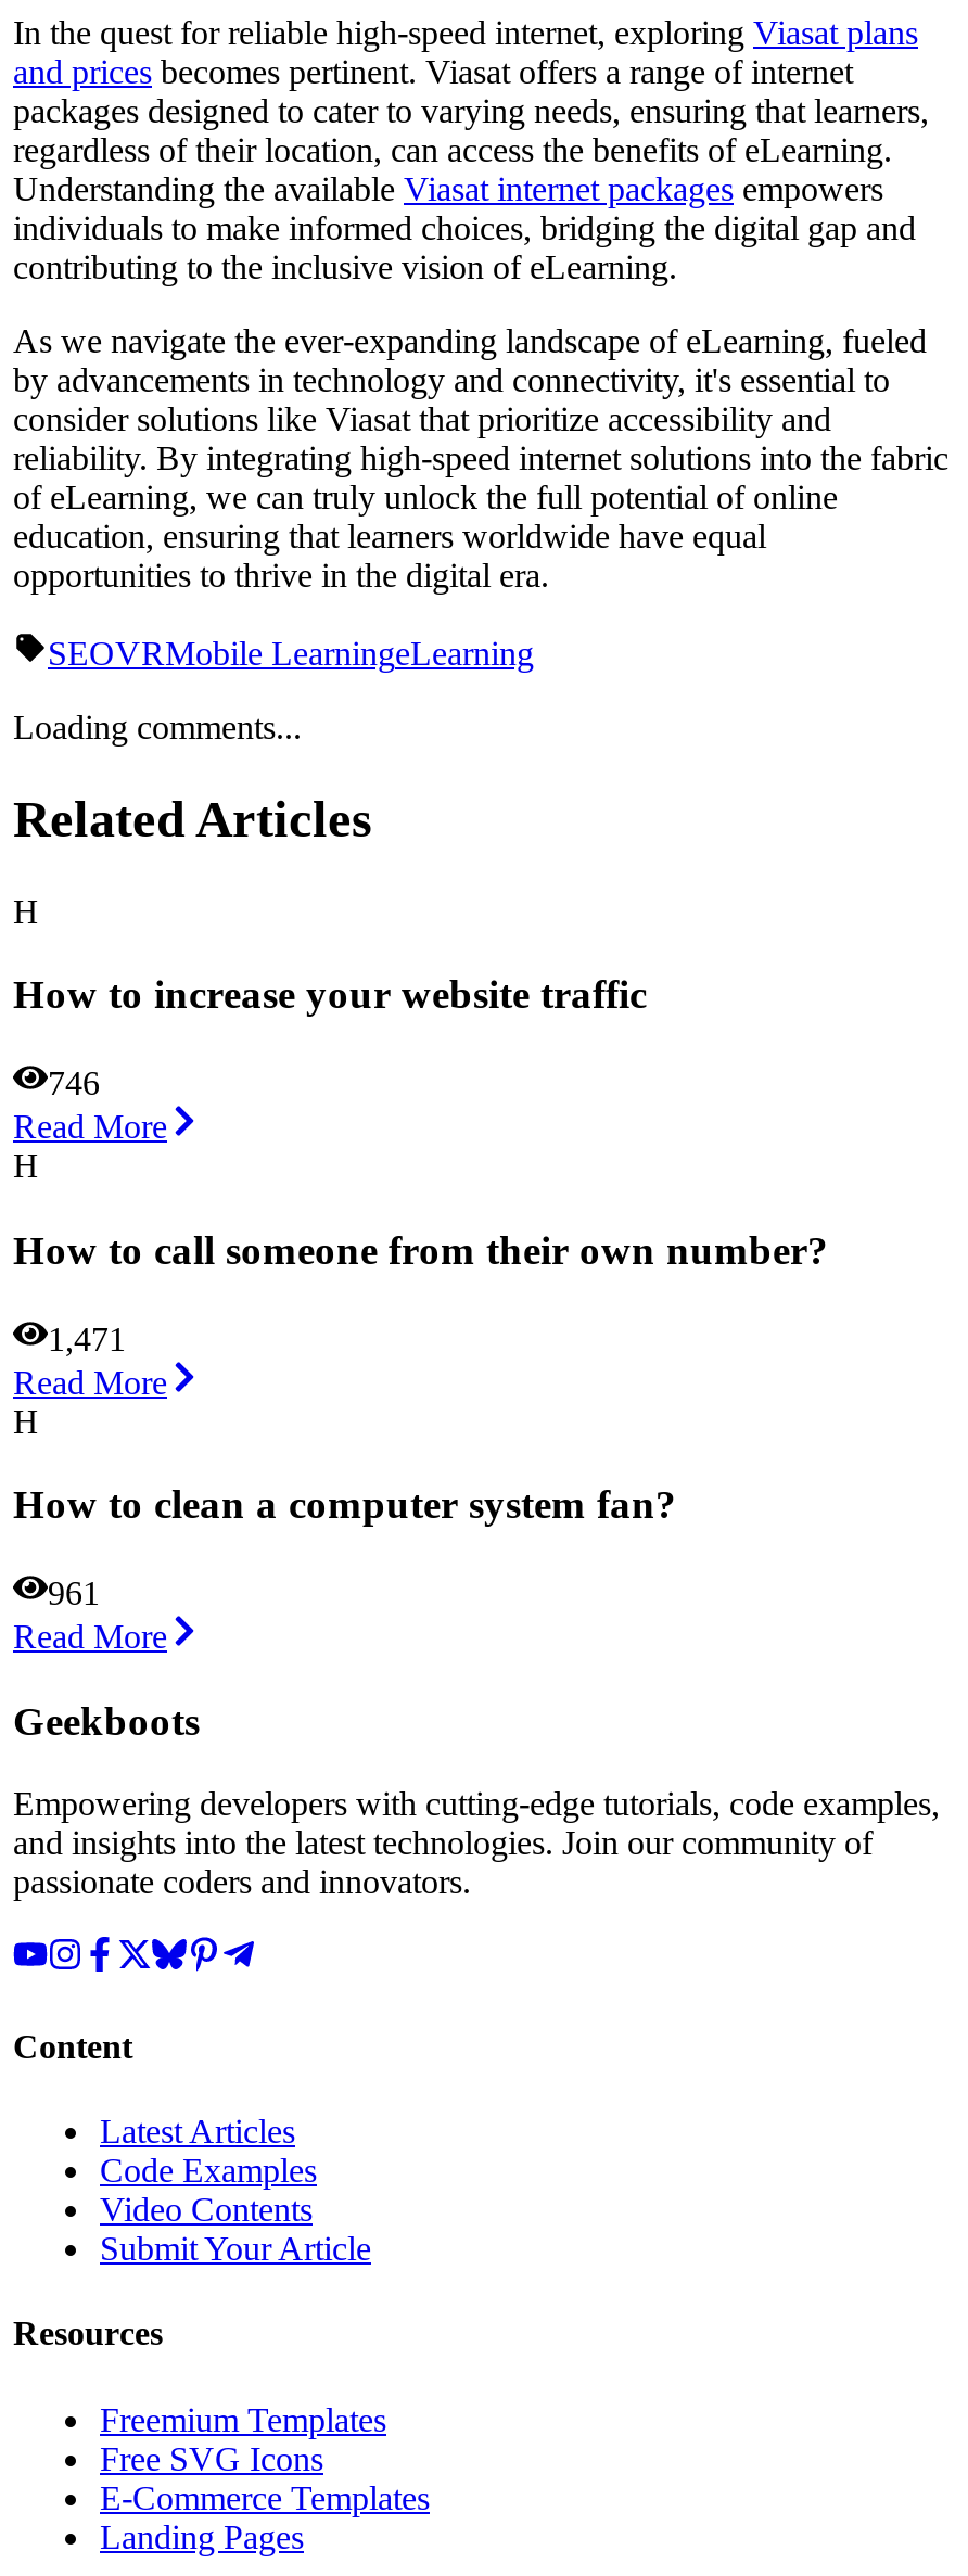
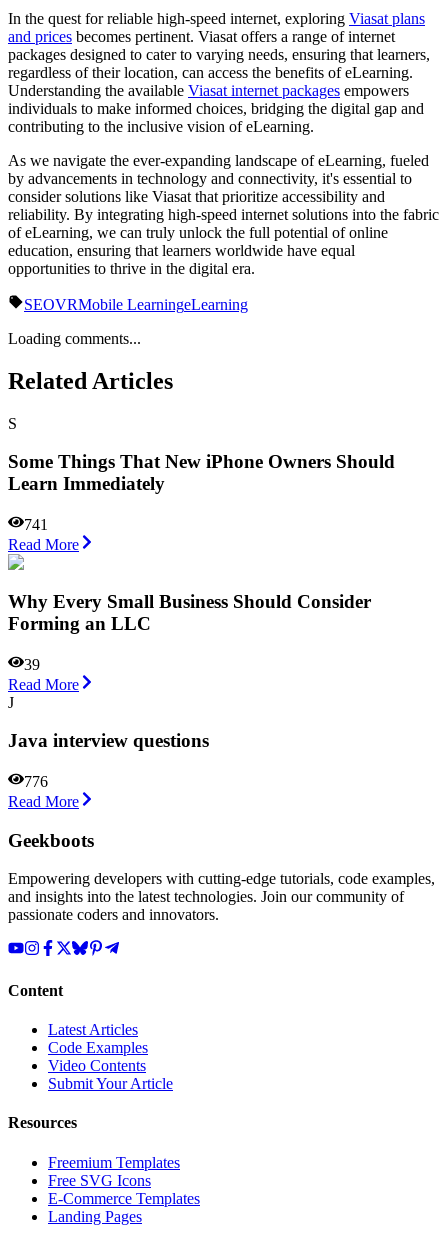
[13,892,39,929] H -> [8,415,17,432] S
[13,972,647,1018] How to increase your website traffic -> [8,451,395,494] Some Things That New iPhone Owners Should | Learn Immediately
[48,1065,100,1102] 746 -> [24,516,48,533] 741
[13,1147,829,1357] H | How to call someone from their own number? | 1,471 -> [8,591,371,673] Why Every Small Business Should Consider | Forming an LLC | 39
[13,1402,39,1439] H -> [8,694,14,711] J
[13,1482,677,1527] How to clean a computer system fan? -> [8,730,209,751] Java interview questions
[48,1574,100,1611] 961 -> [24,773,48,790] 776

